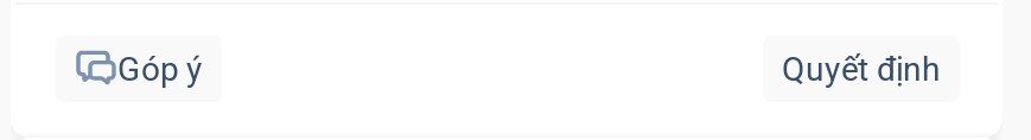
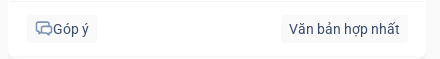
[782,51,941,89] Quyết định -> [289,21,400,37] Văn bản hợp nhất

